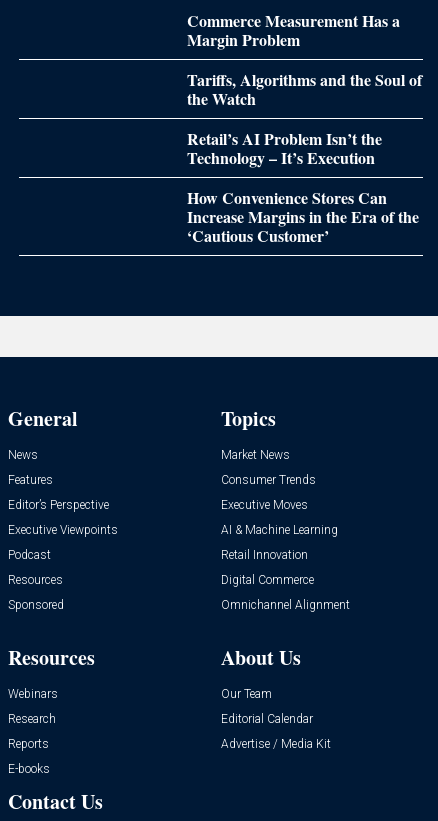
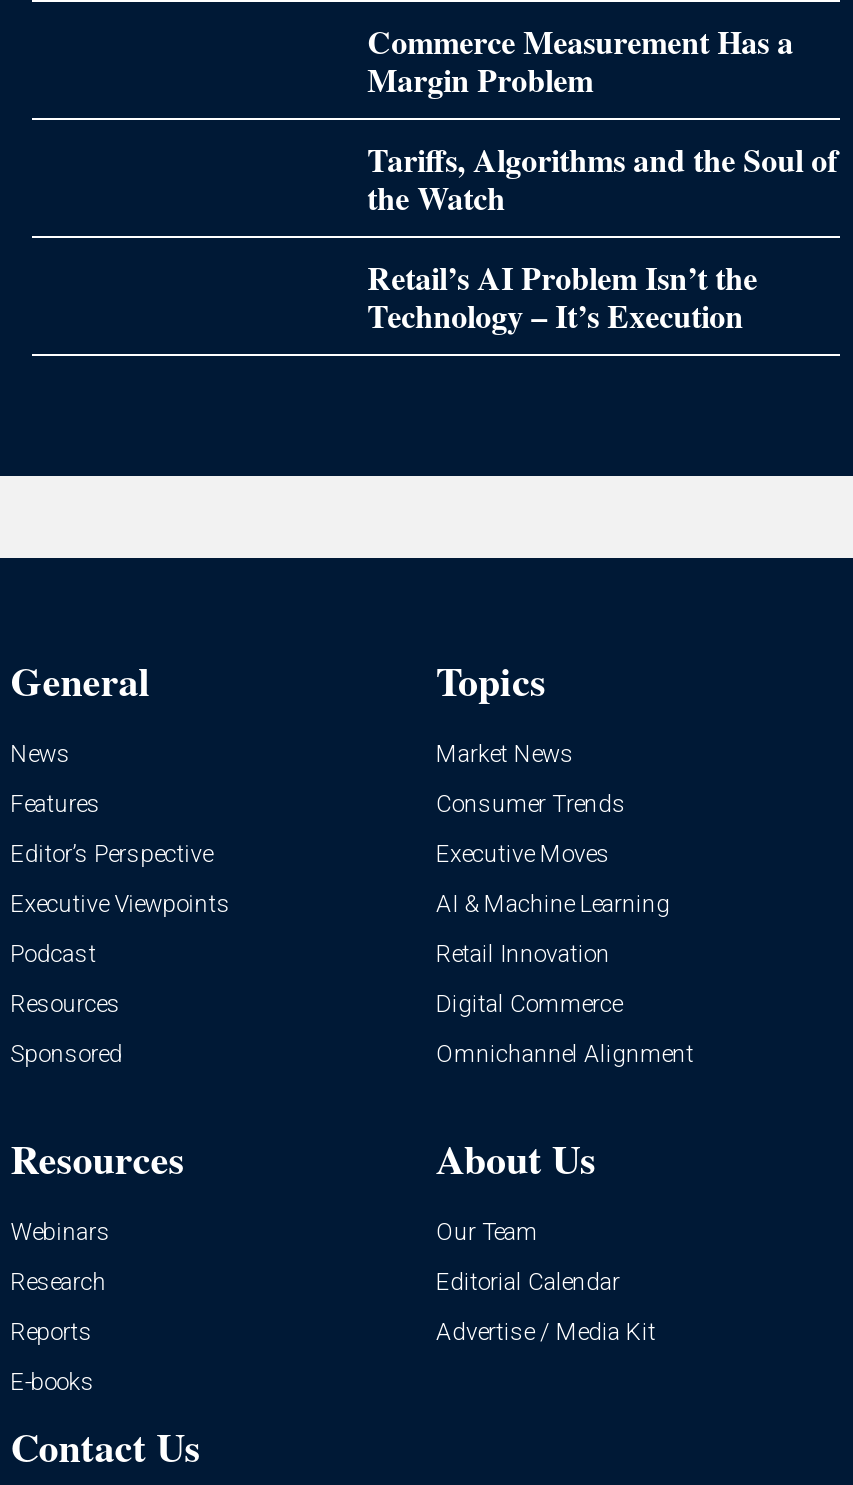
[187,186,419,247] How Convenience Stores Can | Increase Margins in the Era of the | ‘Cautious Customer’ -> none

